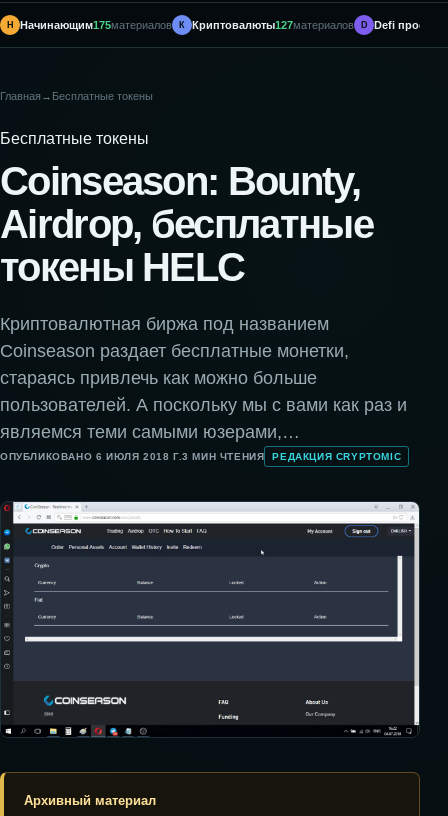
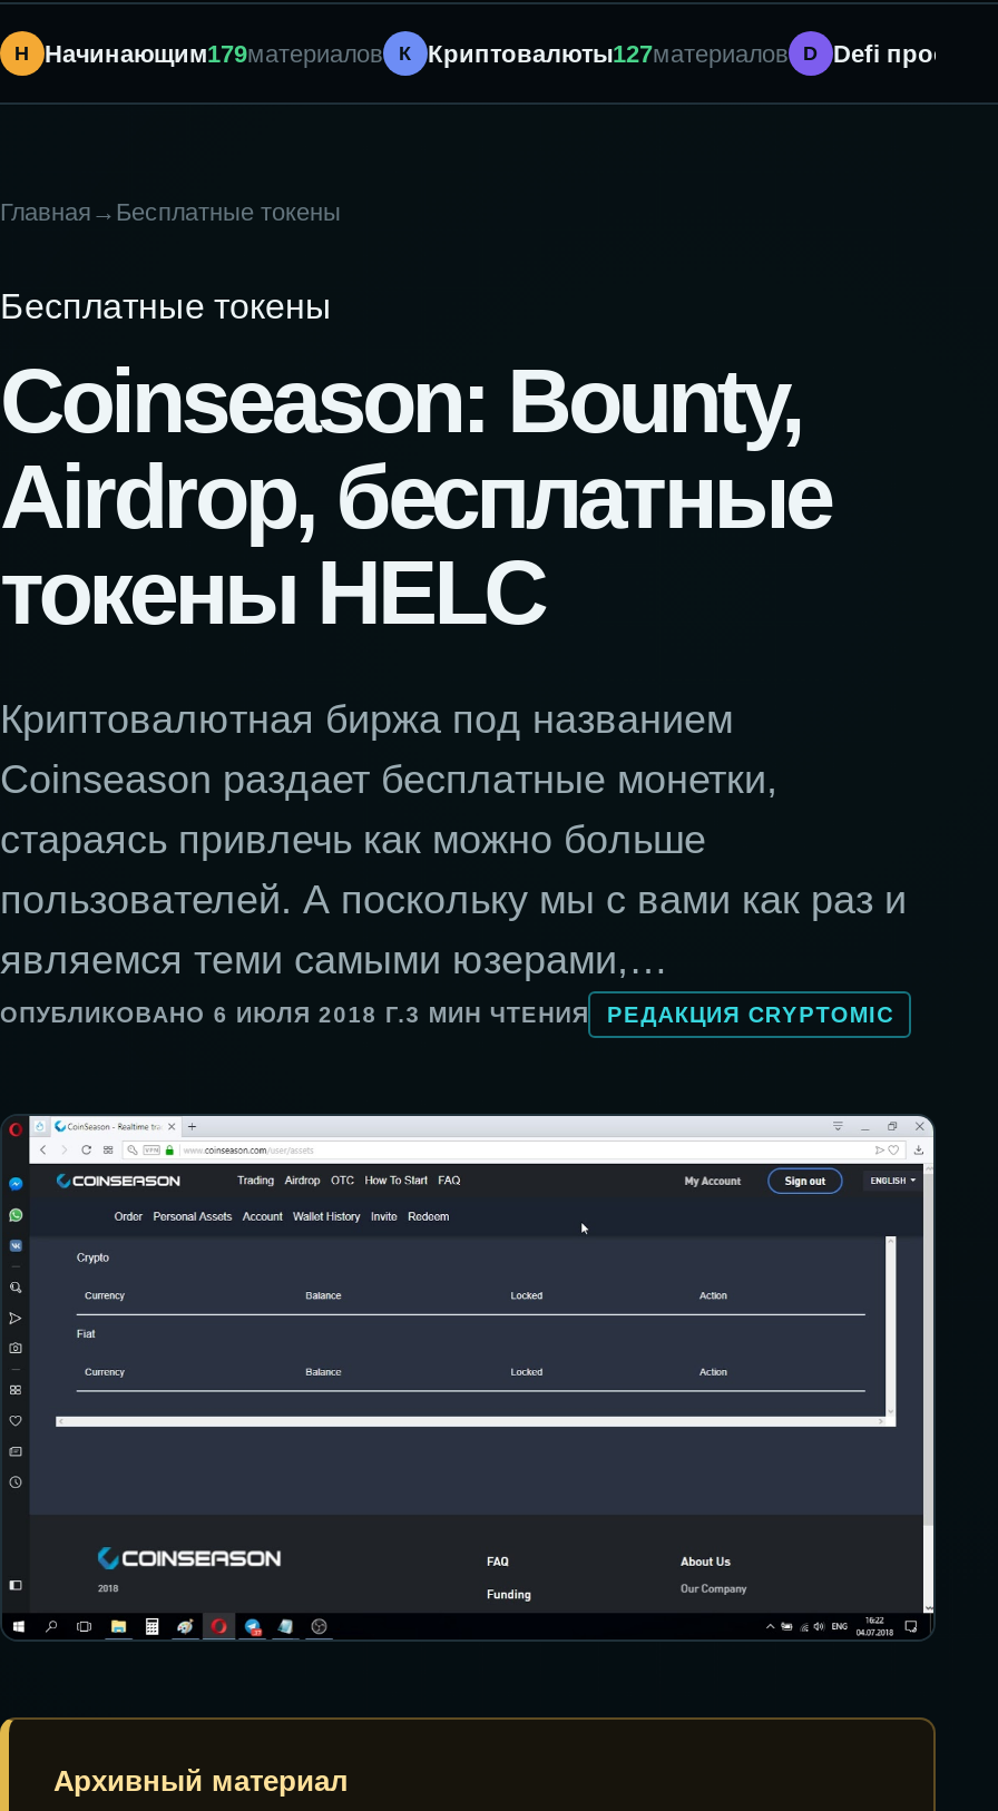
[20,19,172,31] Начинающим175материалов -> [45,40,383,67] Начинающим179материалов

